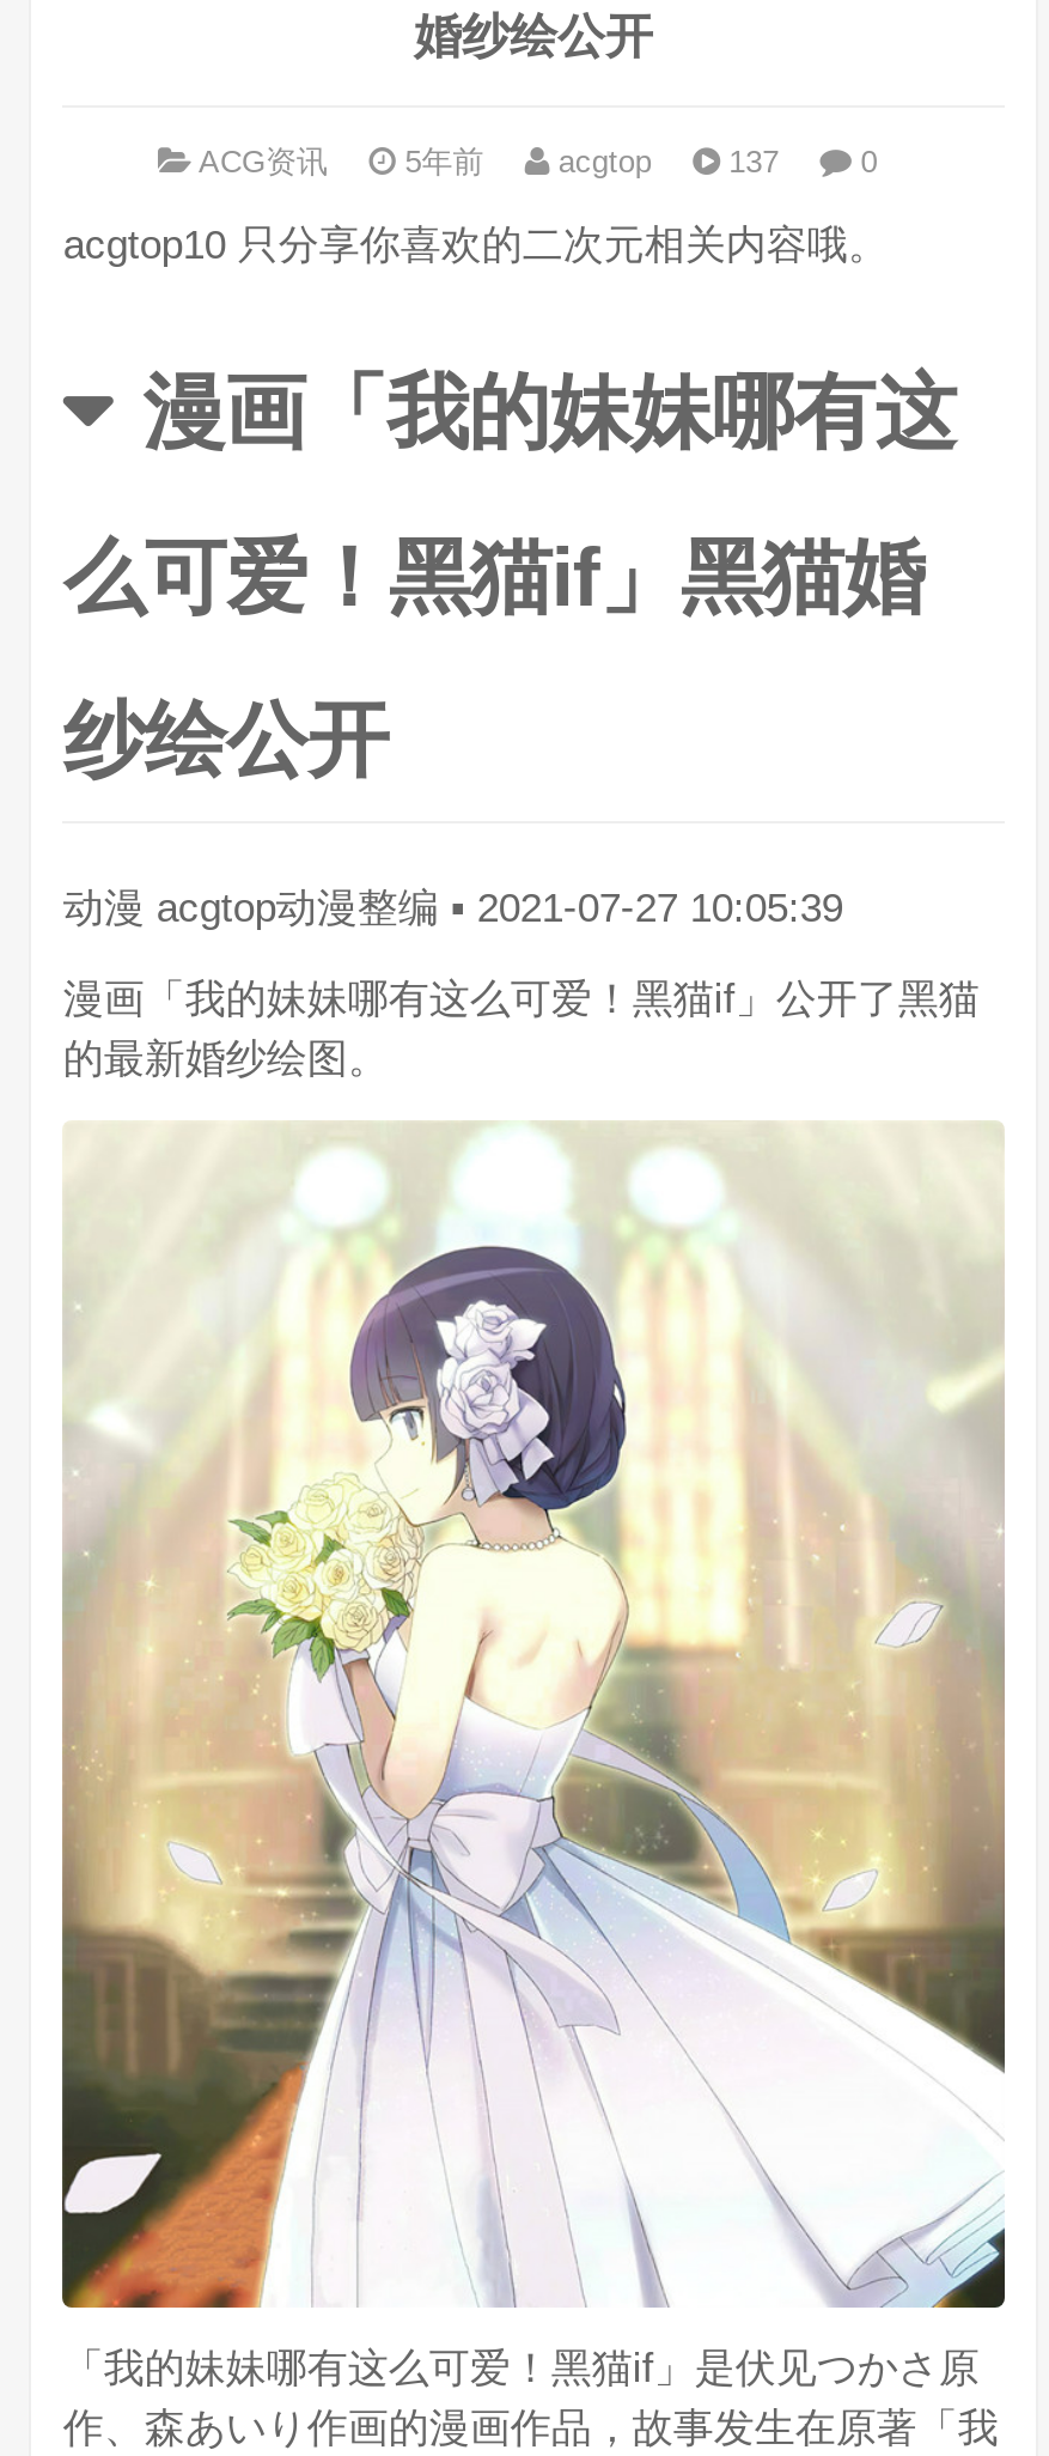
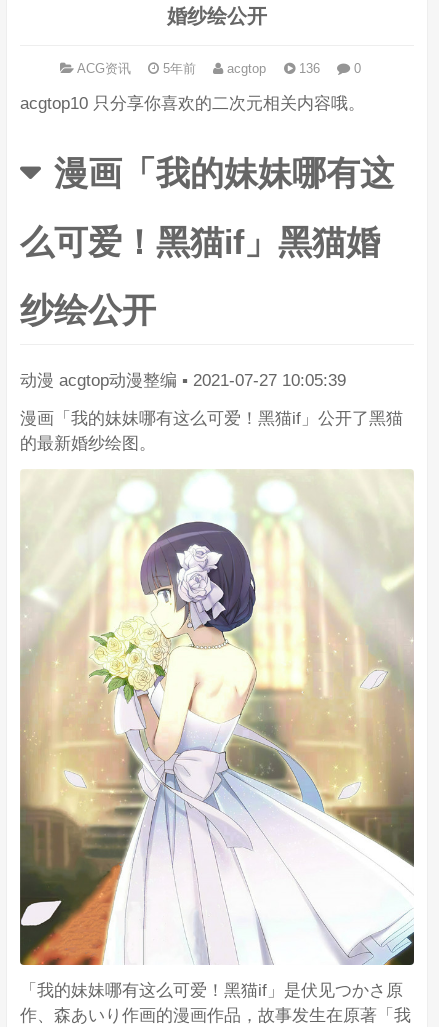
[729,143,779,179] 137 -> [299,61,320,76] 136

